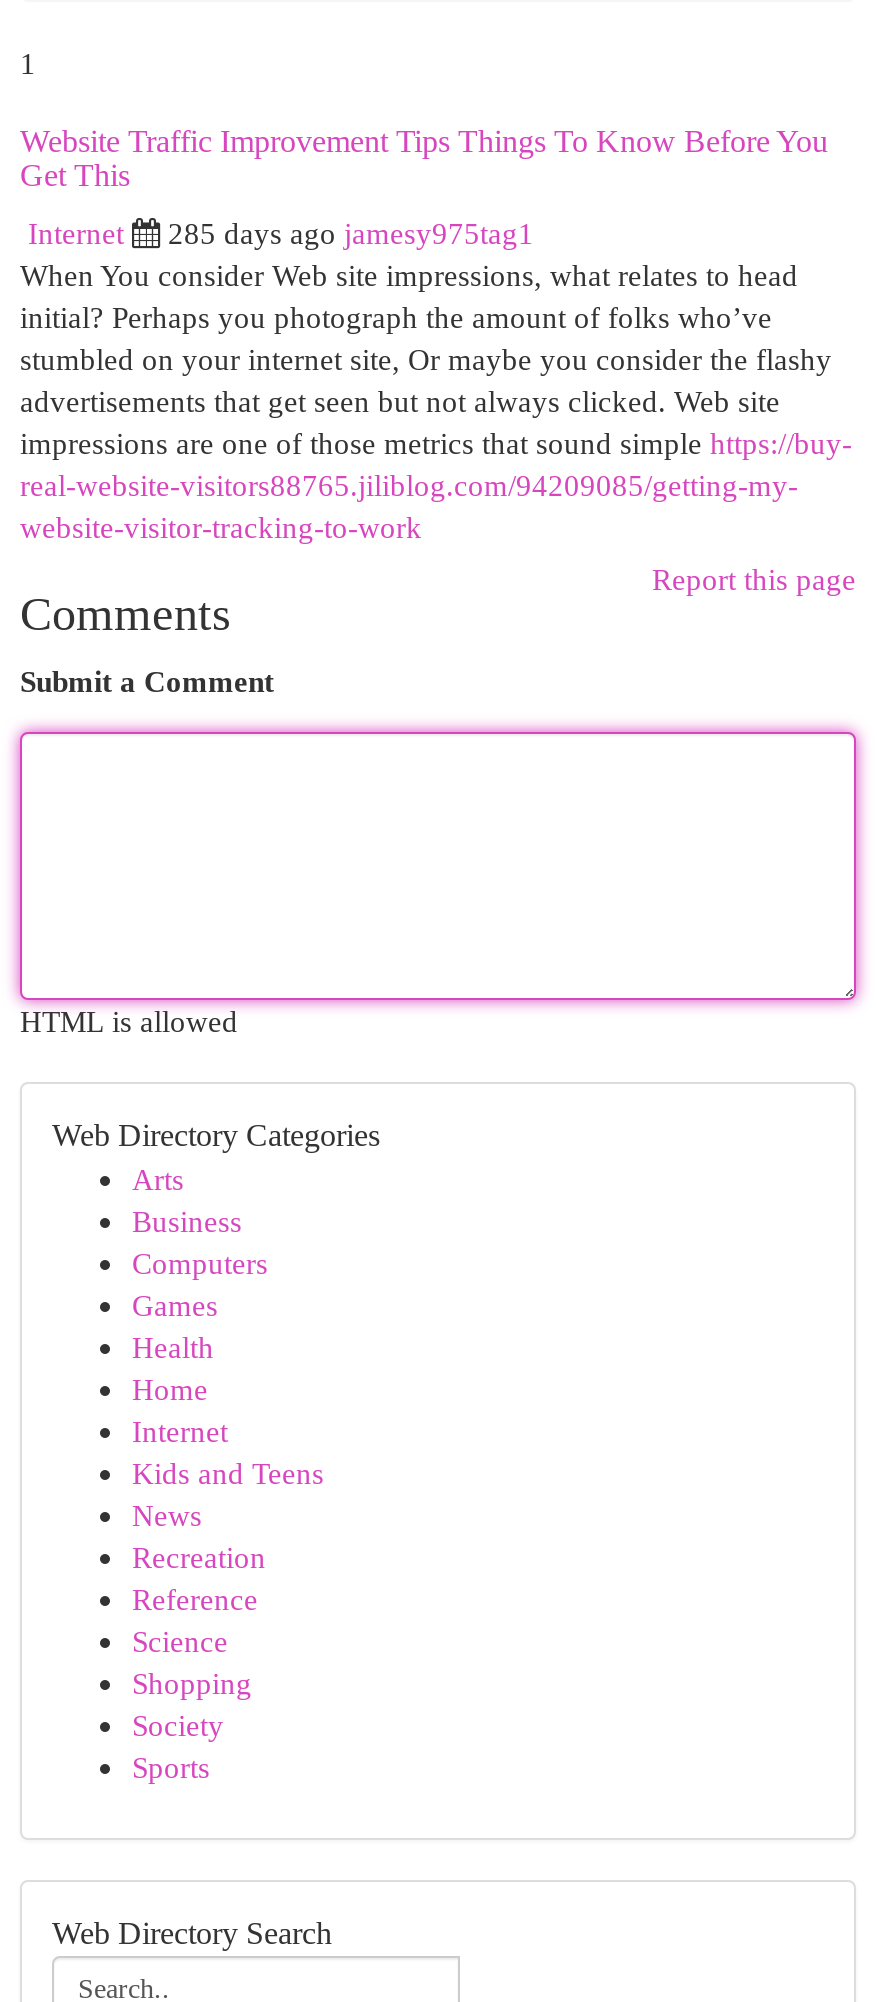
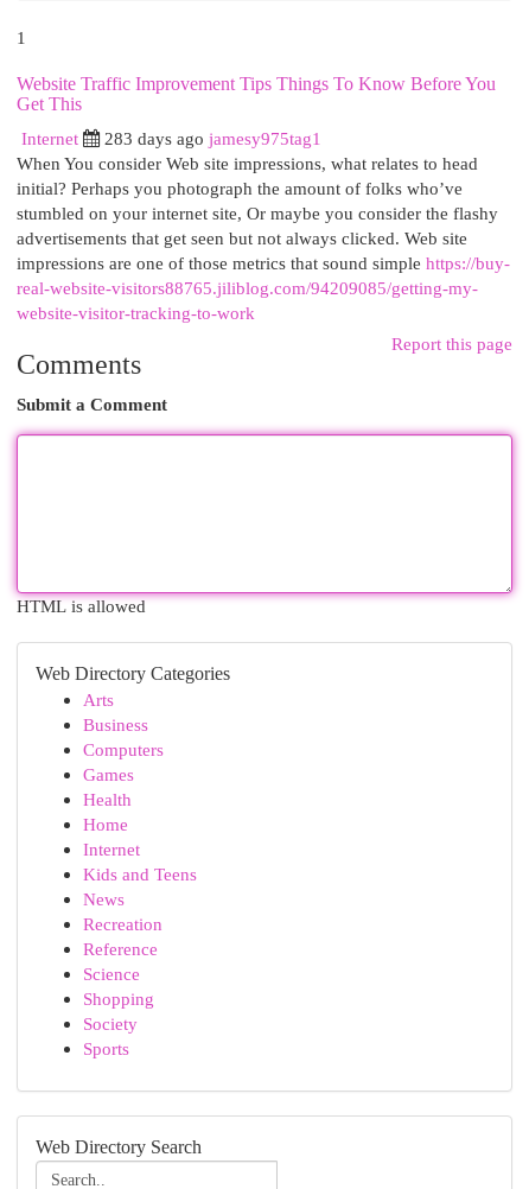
[168,216,534,250] 285 days ago jamesy975tag1 -> [104,128,321,148] 283 days ago jamesy975tag1

